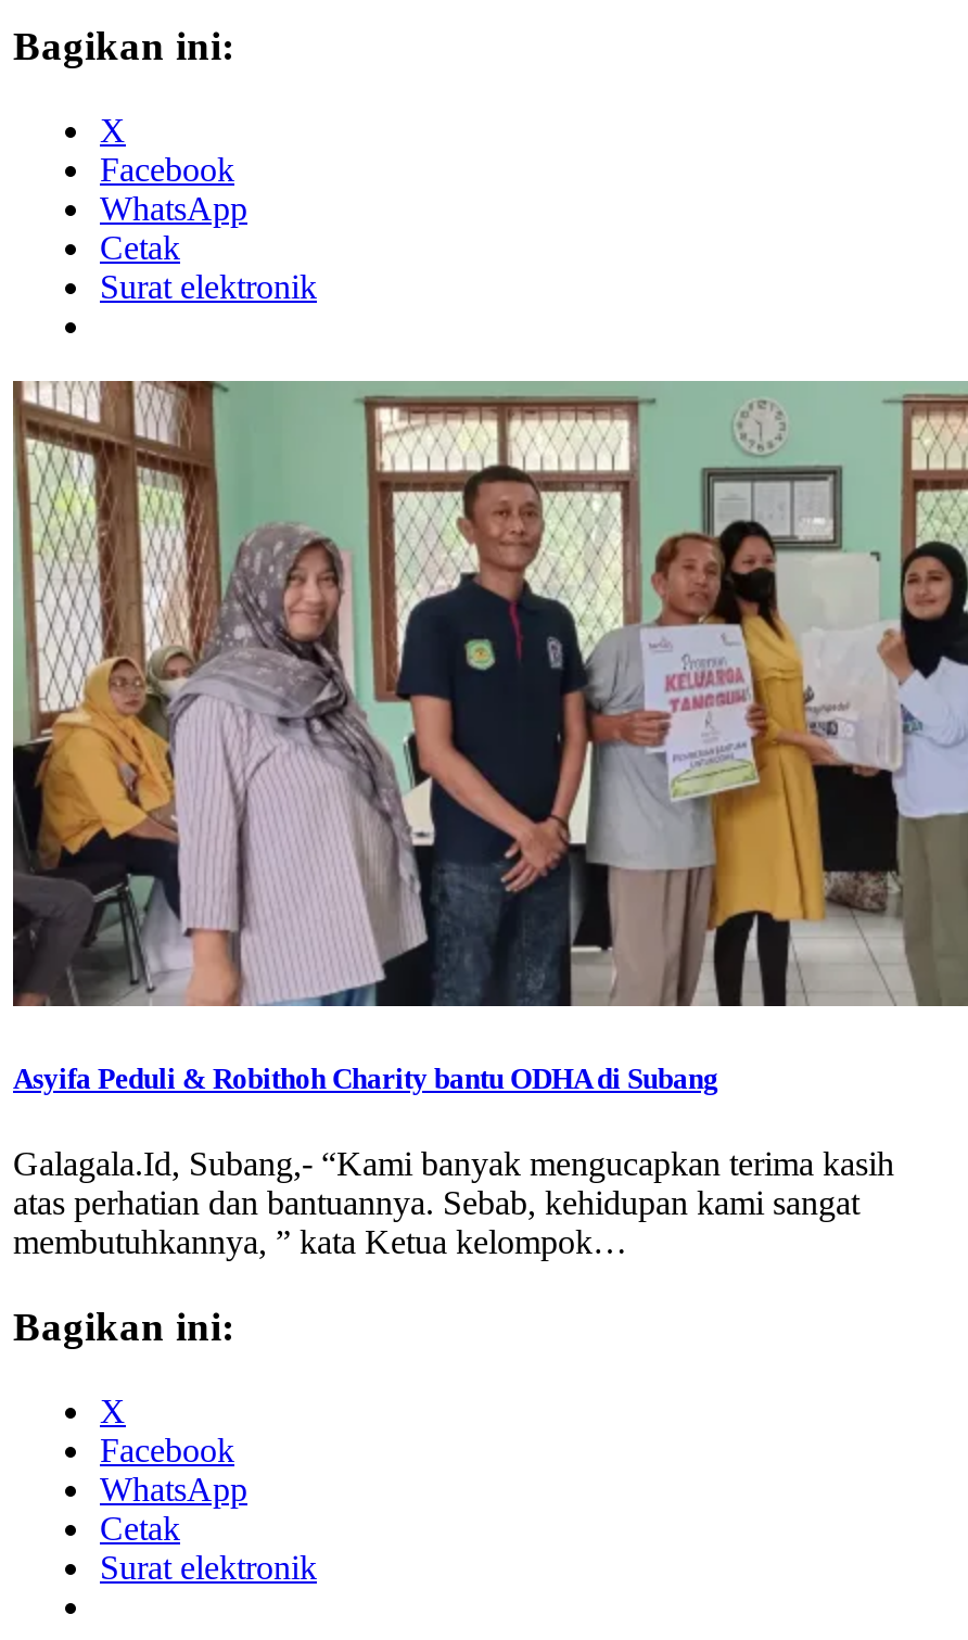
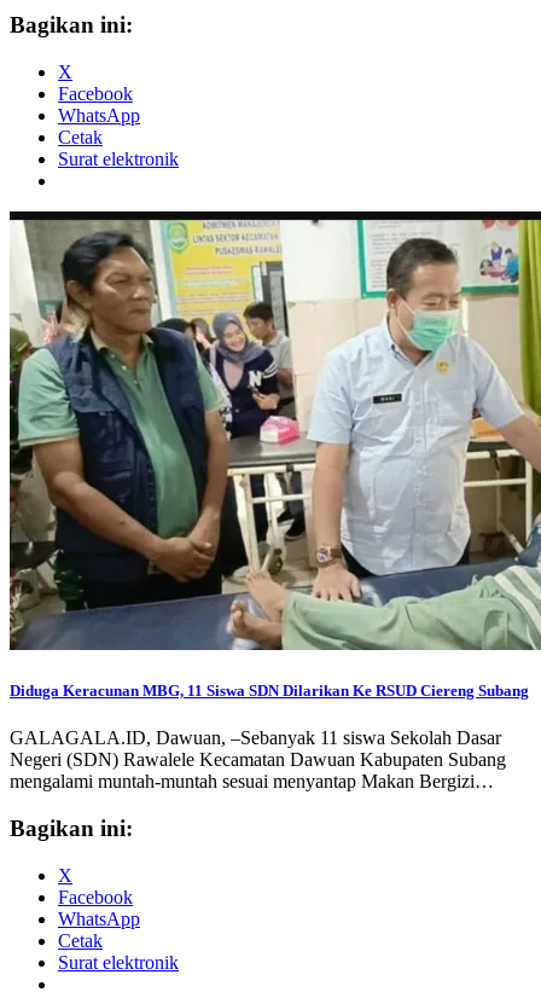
[13,379,961,1096] [image] | Asyifa Peduli & Robithoh Charity bantu ODHA di Subang -> [10,210,537,700] [image] | Diduga Keracunan MBG, 11 Siswa SDN Dilarikan Ke RSUD Ciereng Subang
[13,1146,894,1261] Galagala.Id, Subang,- “Kami banyak mengucapkan terima kasih | atas perhatian dan bantuannya. Sebab, kehidupan kami sangat | membutuhkannya, ” kata Ketua kelompok… -> [10,728,506,792] GALAGALA.ID, Dawuan, –Sebanyak 11 siswa Sekolah Dasar | Negeri (SDN) Rawalele Kecamatan Dawuan Kabupaten Subang | mengalami muntah-muntah sesuai menyantap Makan Bergizi…

